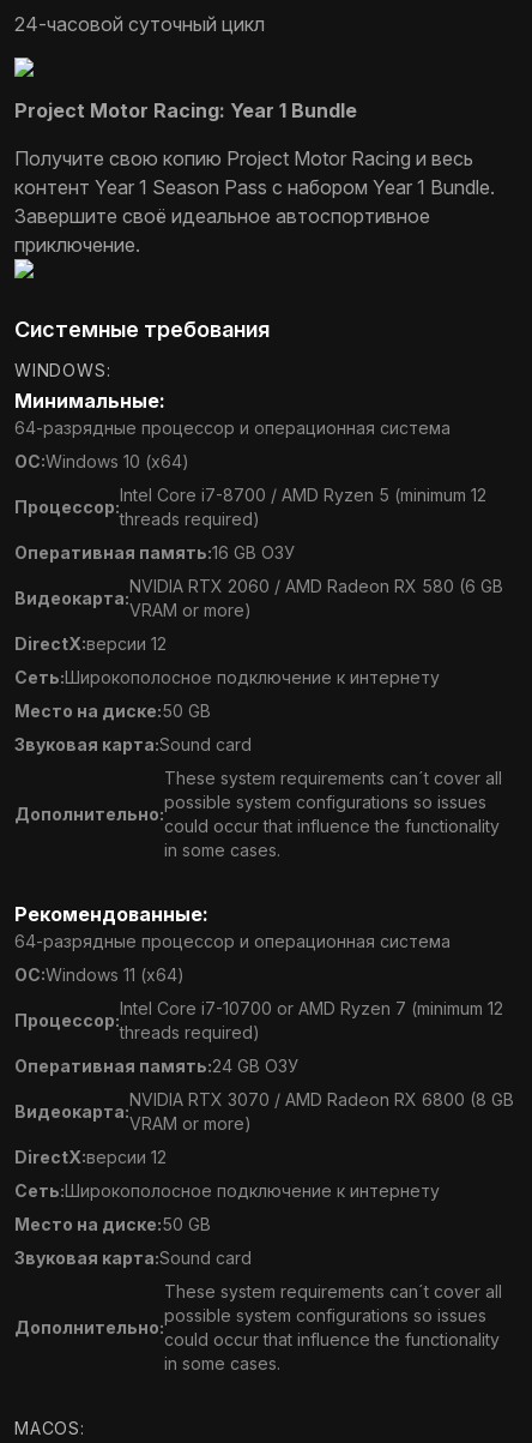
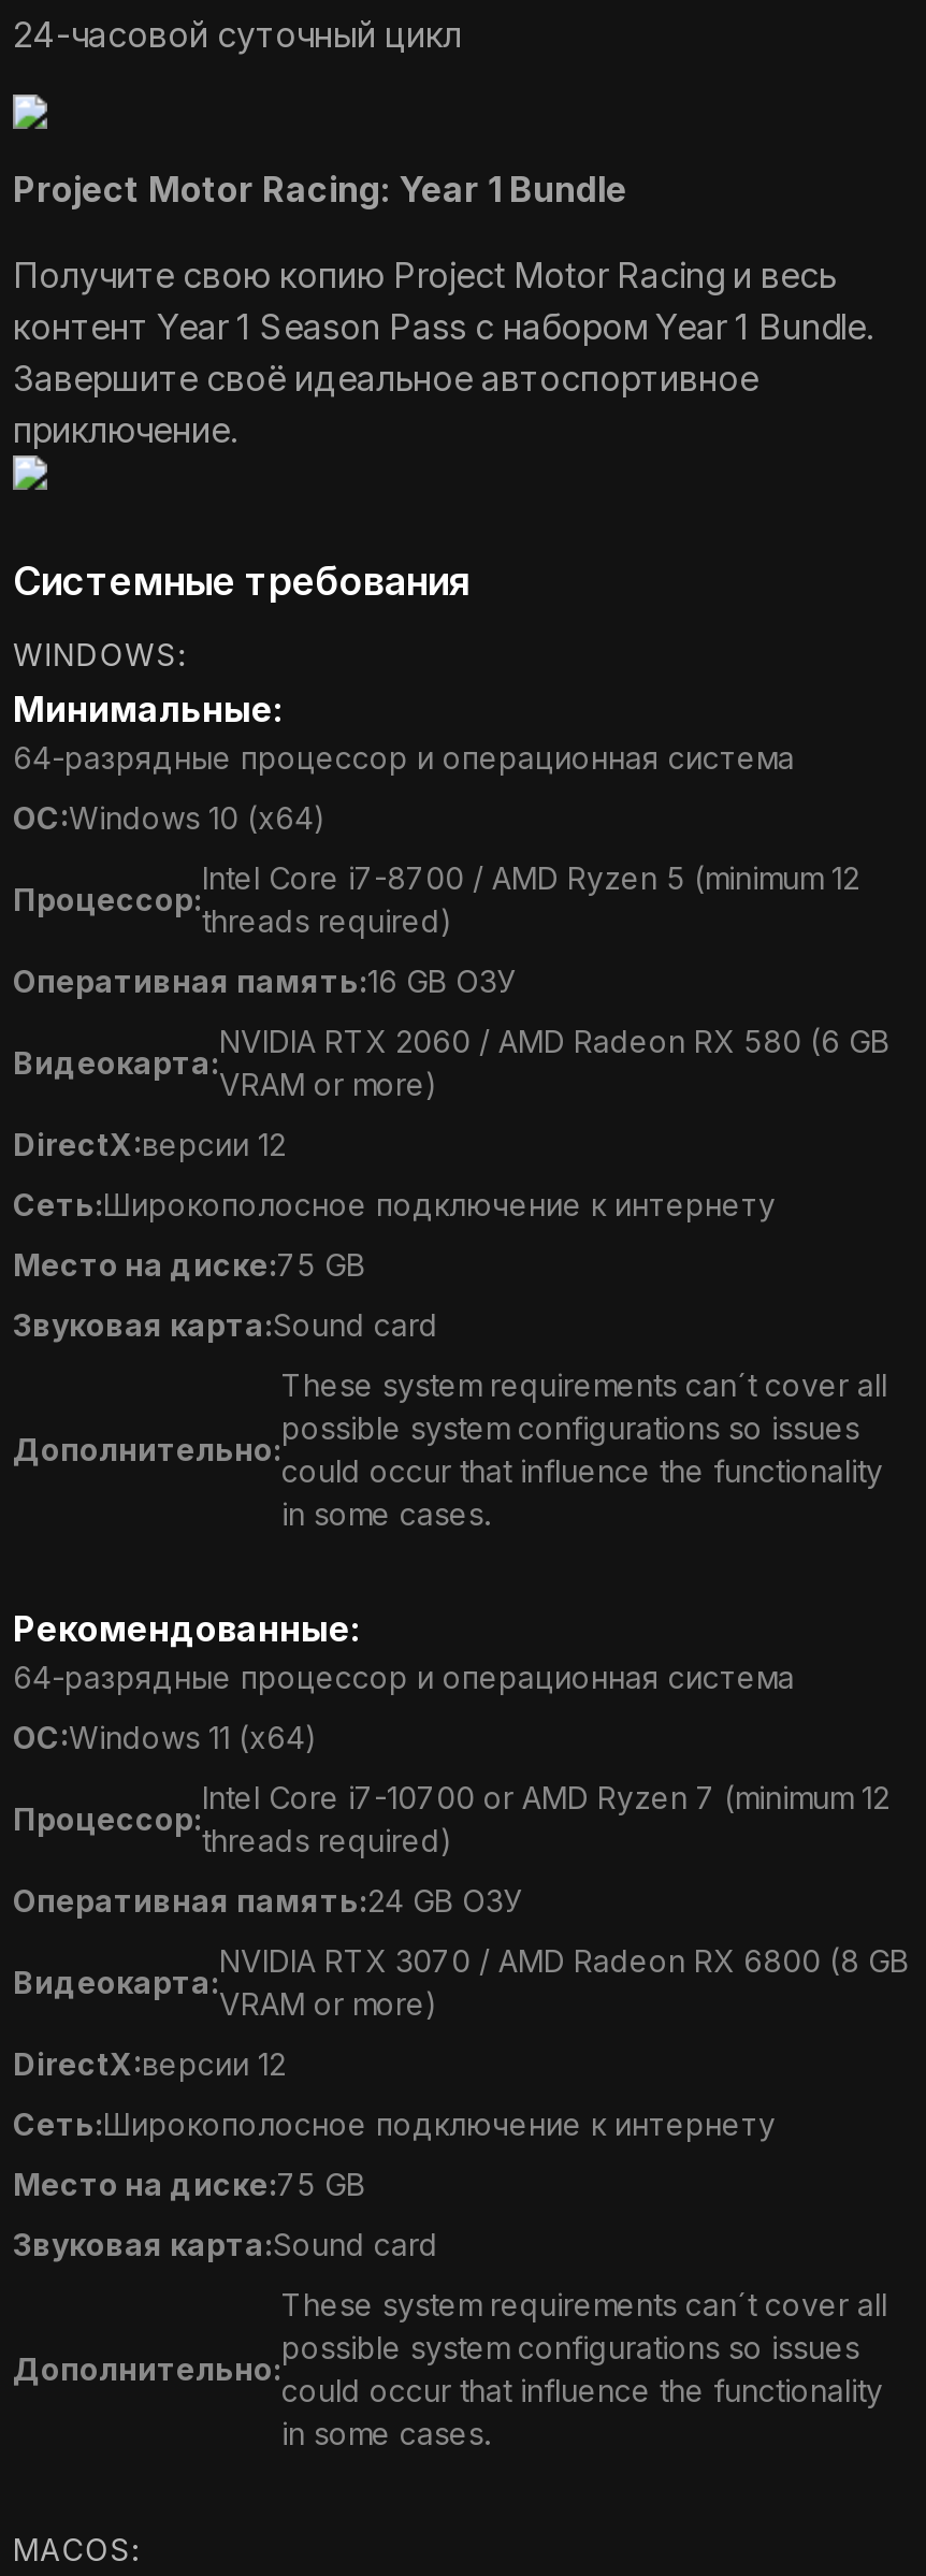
[14,701,211,721] Место на диске:50 GB -> [13,1246,365,1283] Место на диске:75 GB
[14,1214,211,1234] Место на диске:50 GB -> [13,2166,365,2202] Место на диске:75 GB

